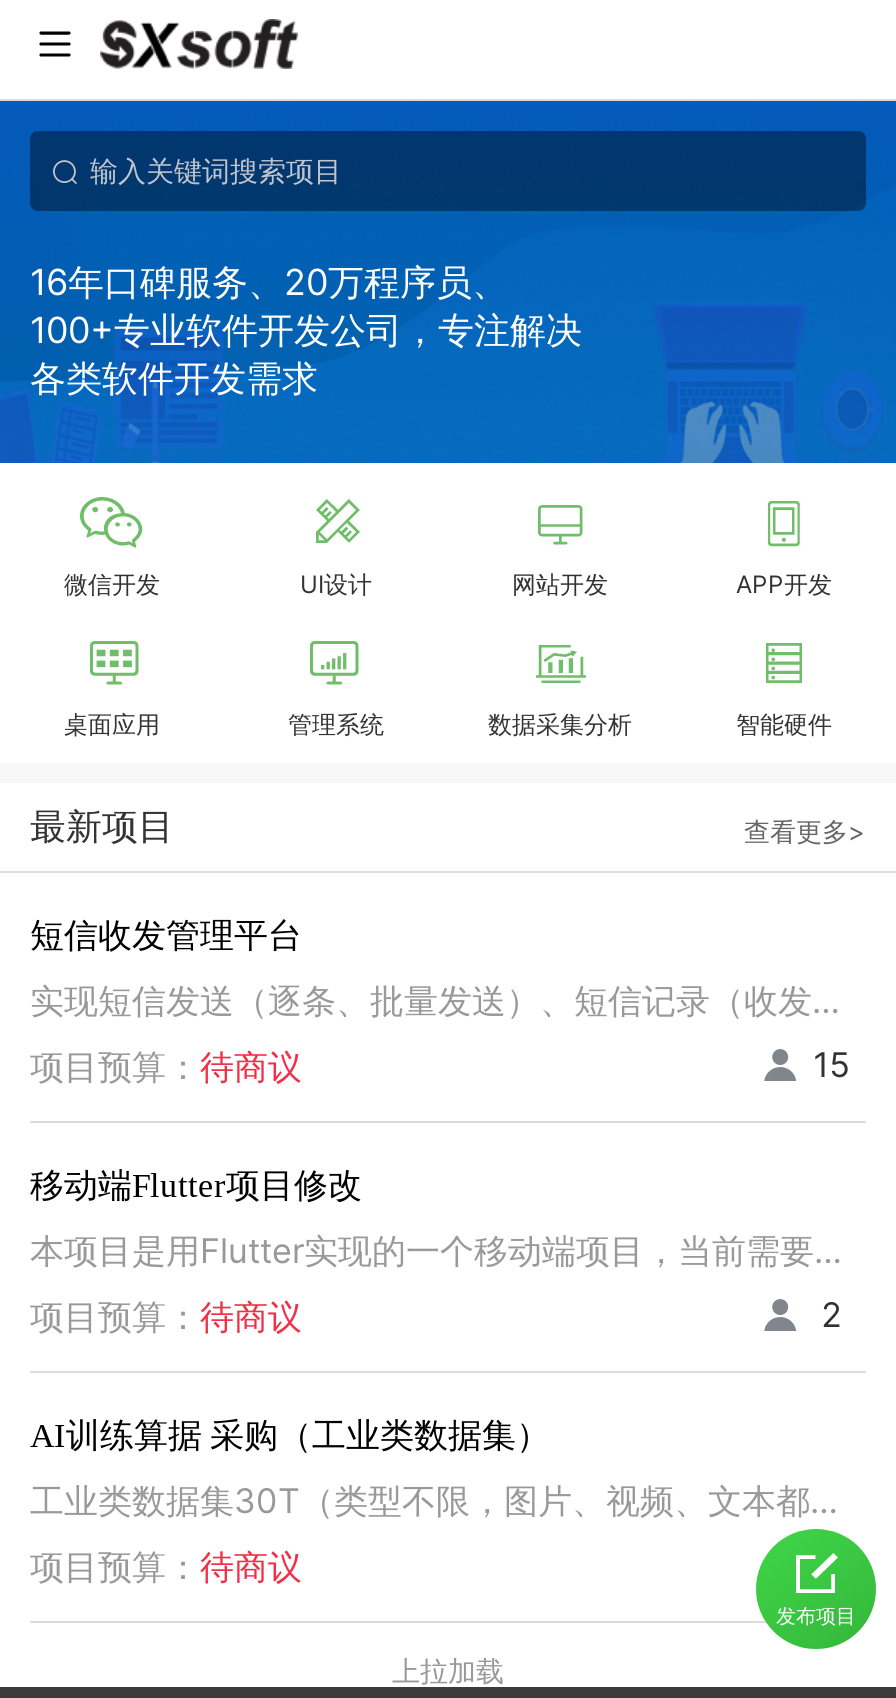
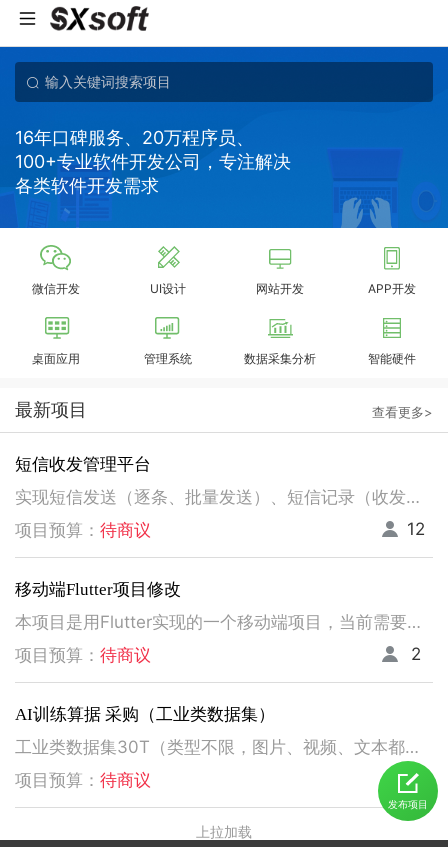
[813,1045,849,1085] 15 -> [407,519,425,539] 12

